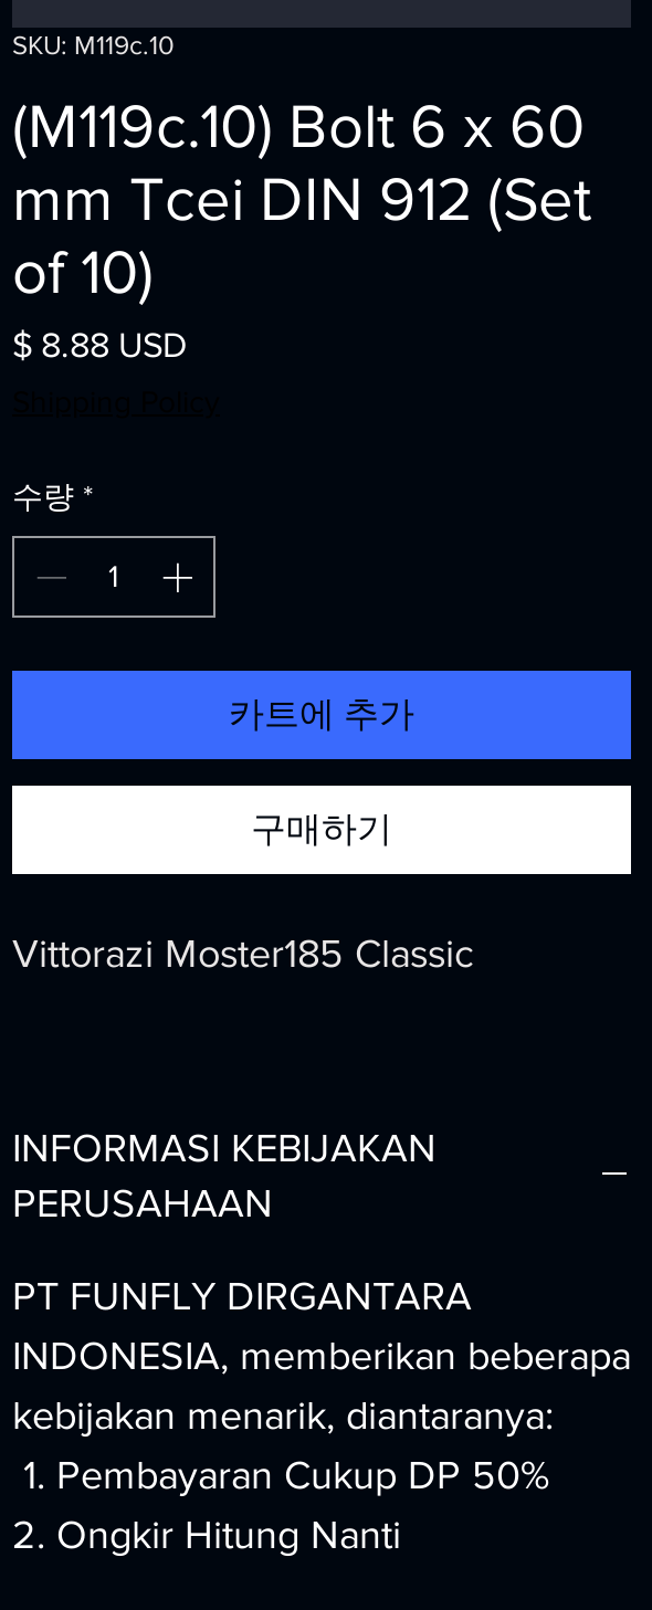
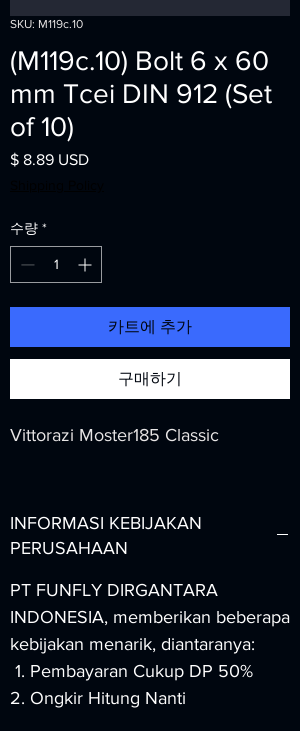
[12,327,220,365] $ 8.88 USD 가 -> [10,151,104,168] $ 8.89 USD 가

